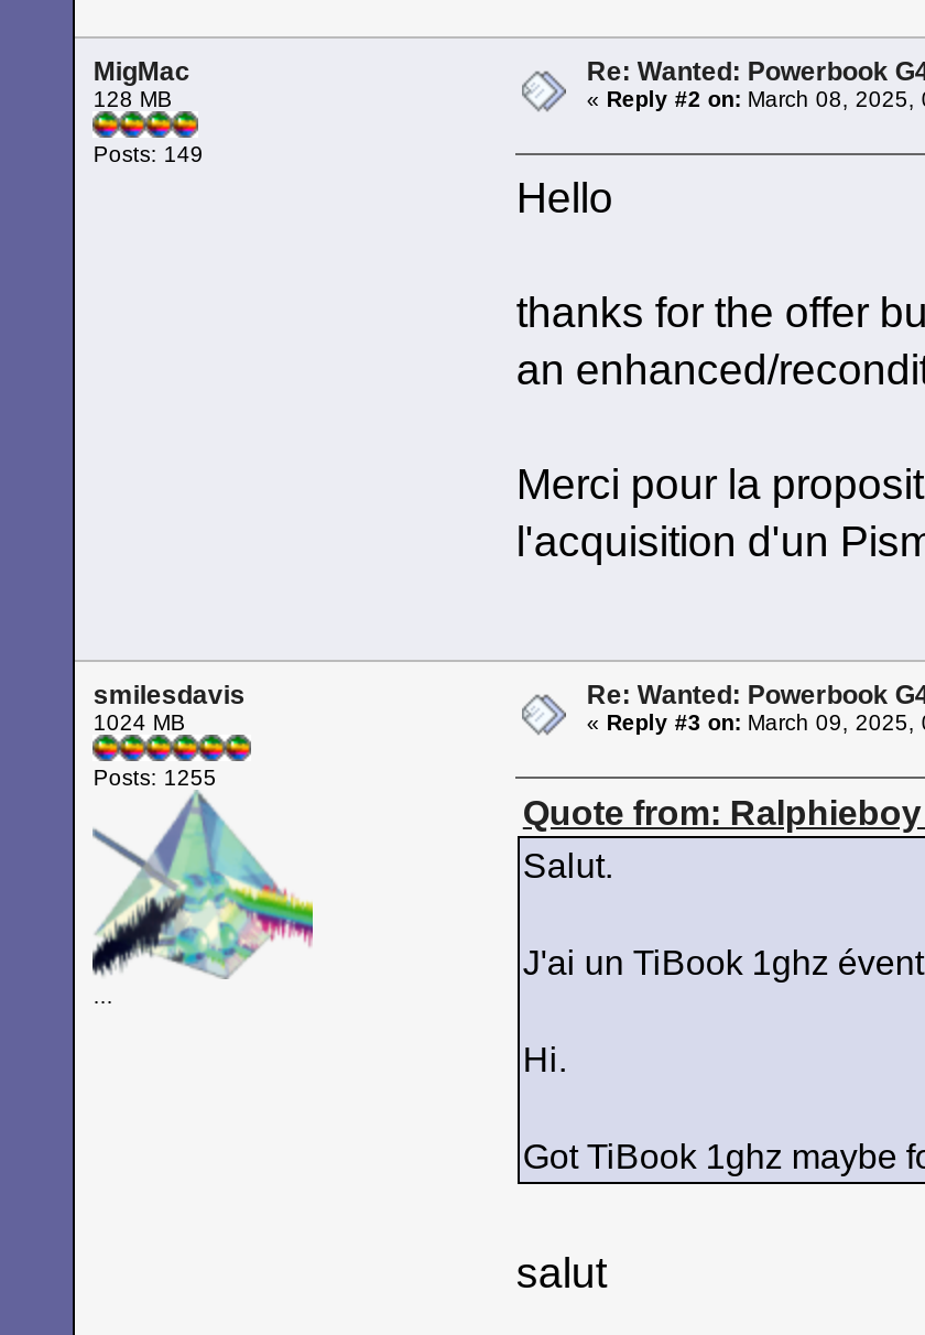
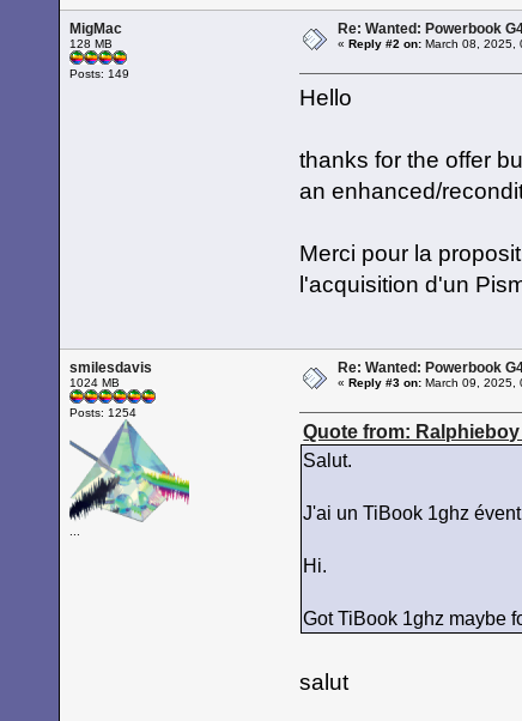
[93,767,217,791] Posts: 1255 -> [70,407,137,420] Posts: 1254

